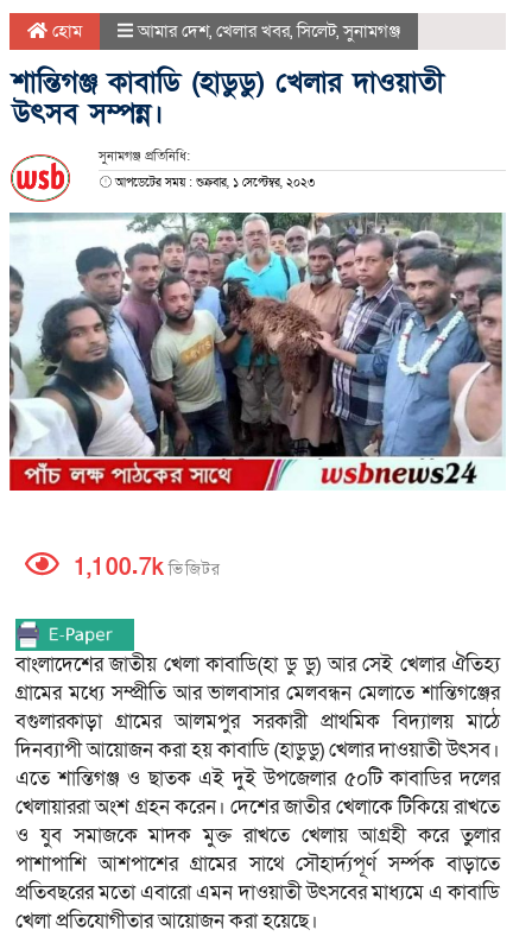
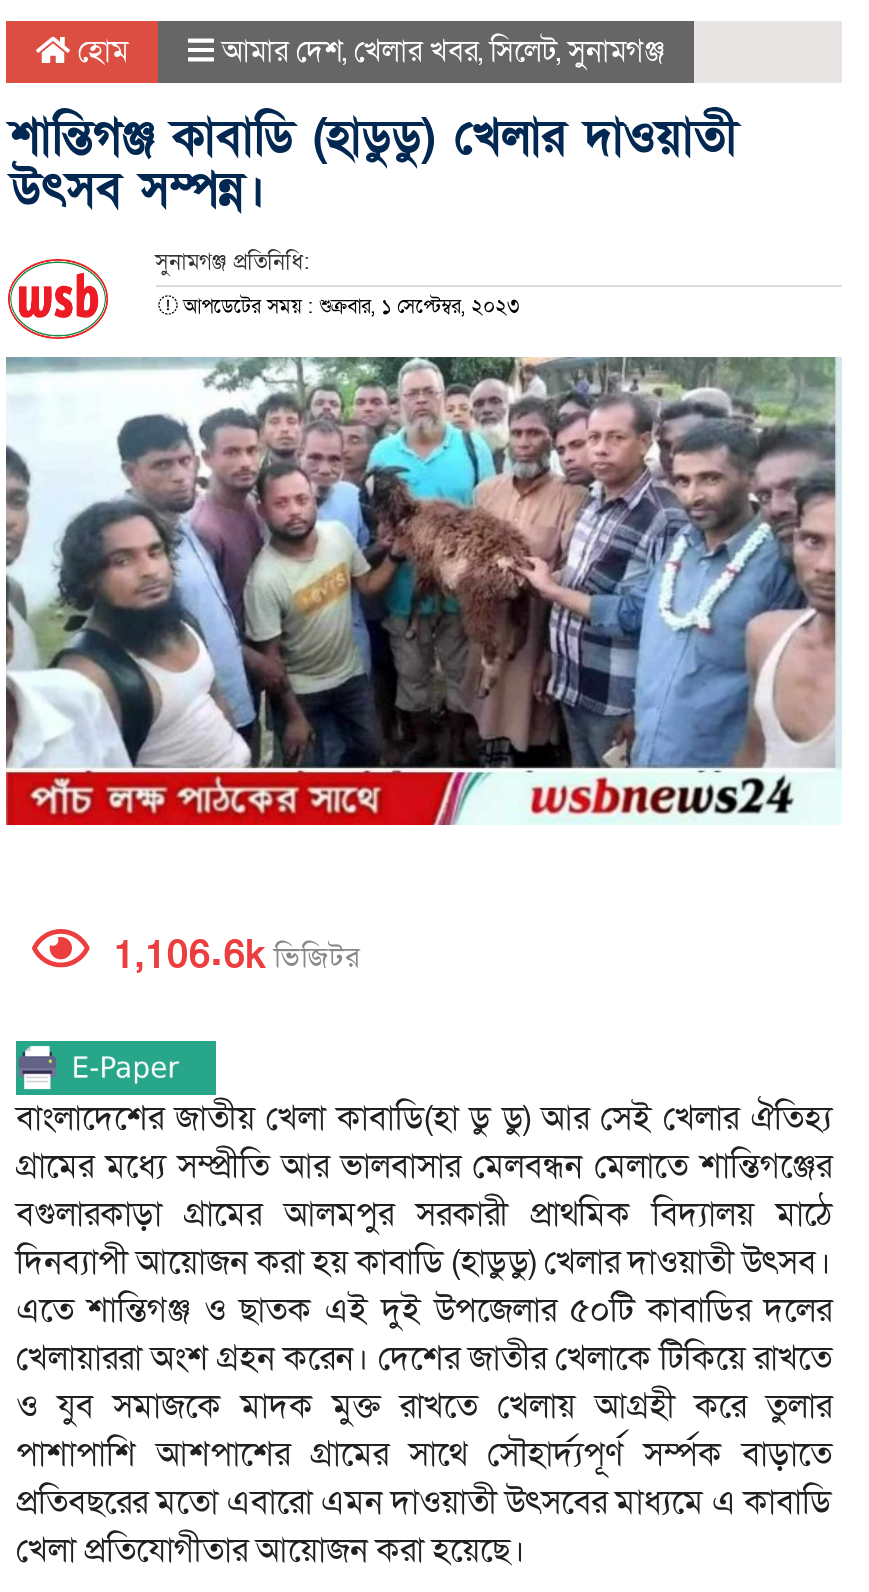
[73,554,220,583] 1,100.7k ভিজিটর -> [114,932,361,981] 1,106.6k ভিজিটর

